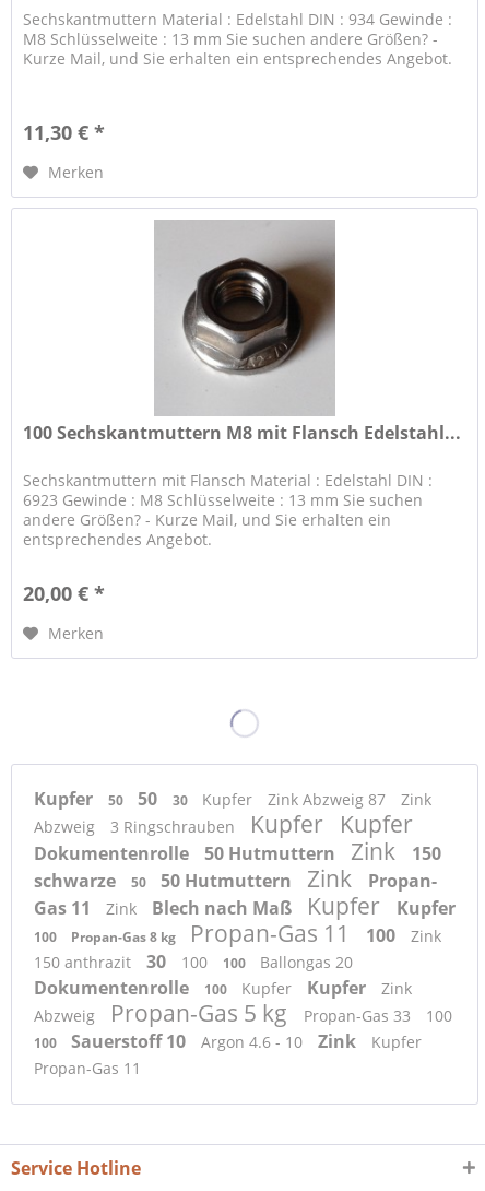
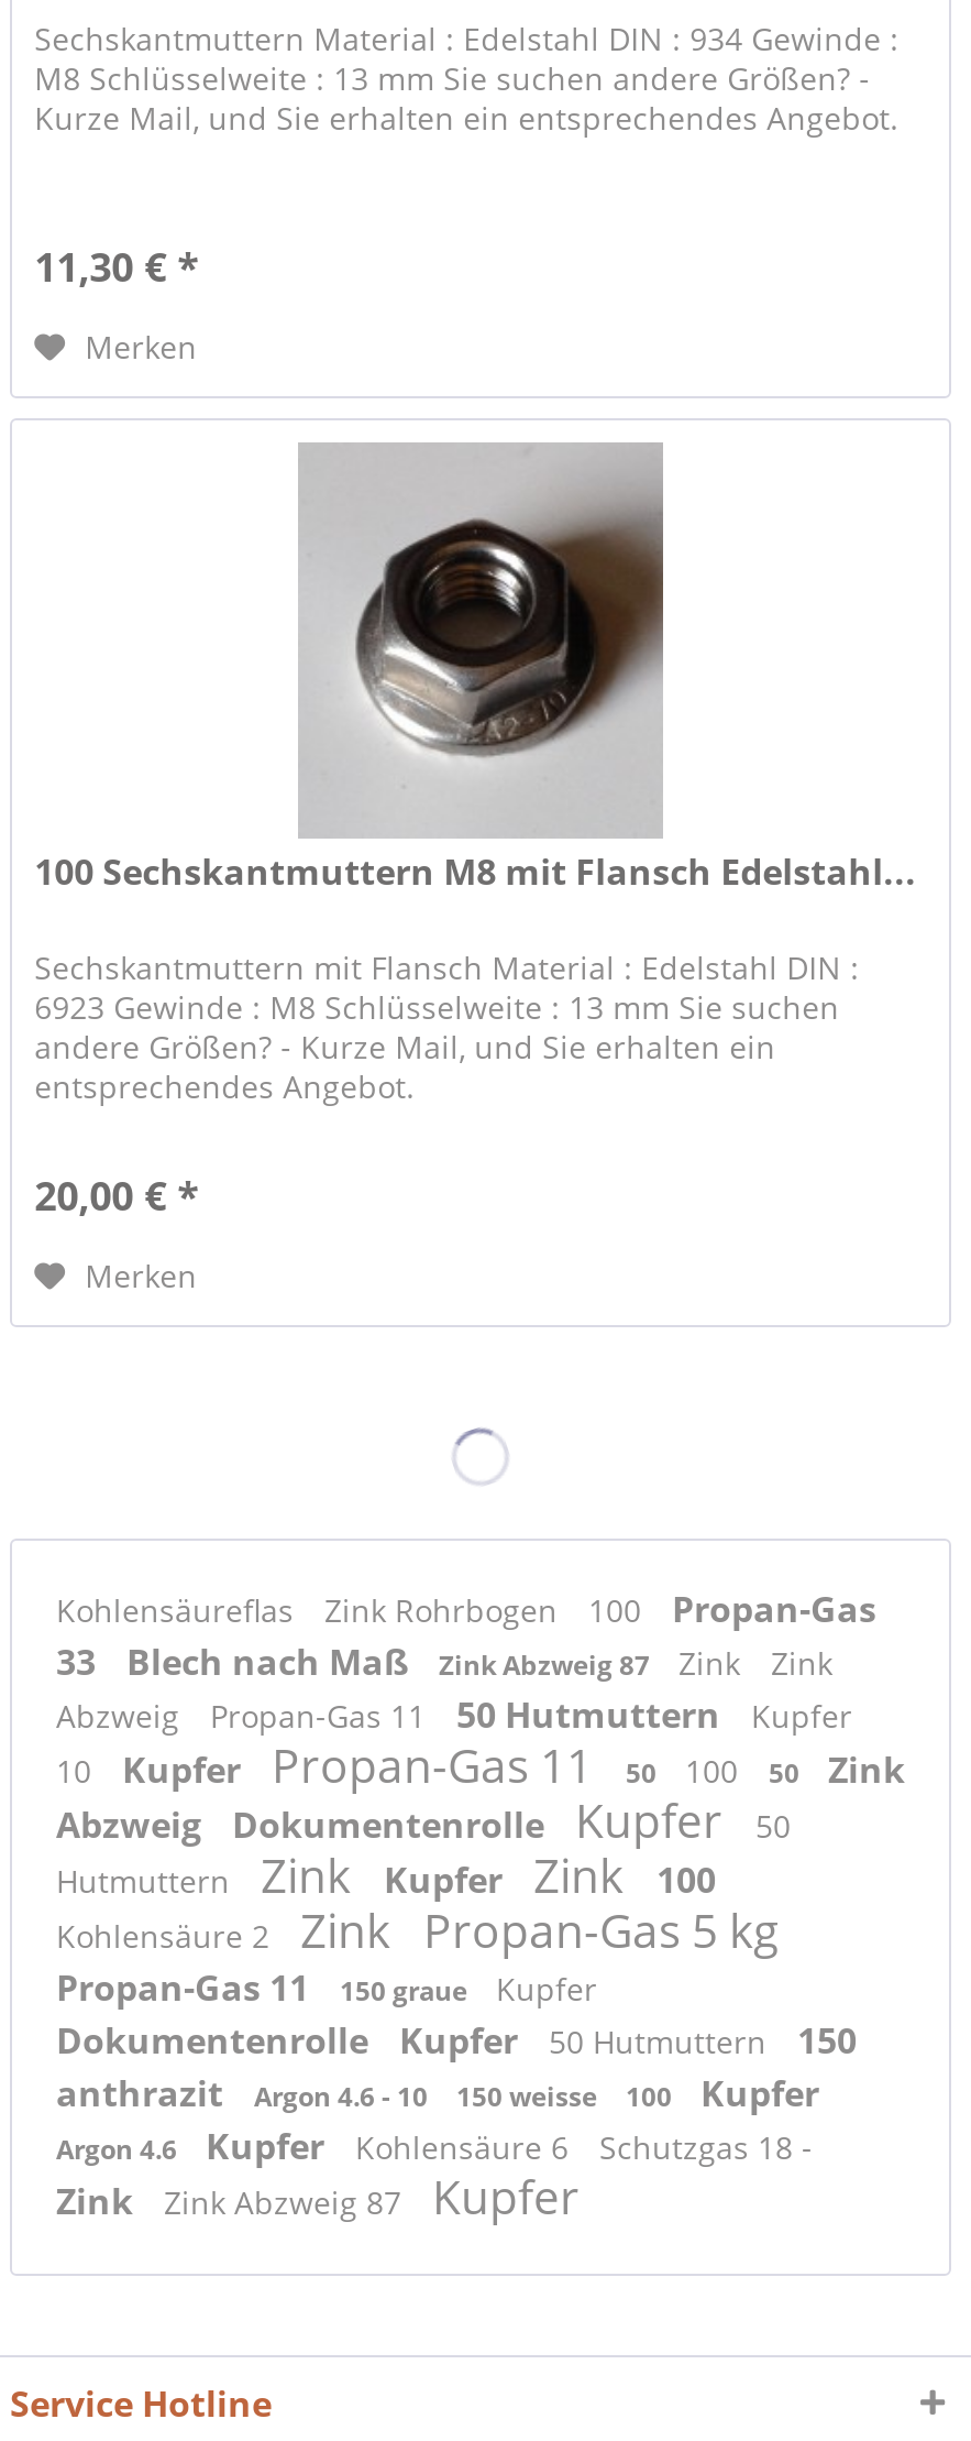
[34,786,456,1078] Kupfer 50 50 30 Kupfer Zink Abzweig 87 Zink | Abzweig 3 Ringschrauben Kupfer Kupfer | Dokumentenrolle 50 Hutmuttern Zink 150 | schwarze 50 50 Hutmuttern Zink Propan- | Gas 11 Zink Blech nach Maß Kupfer Kupfer | 100 Propan-Gas 8 kg Propan-Gas 11 100 Zink | 150 anthrazit 30 100 100 Ballongas 20 | Dokumentenrolle 100 Kupfer Kupfer Zink | Abzweig Propan-Gas 5 kg Propan-Gas 33 100 | 100 Sauerstoff 10 Argon 4.6 - 10 Zink Kupfer | Propan-Gas 11 -> [56,1584,905,2227] Kohlensäureflas Zink Rohrbogen 100 Propan-Gas | 33 Blech nach Maß Zink Abzweig 87 Zink Zink | Abzweig Propan-Gas 11 50 Hutmuttern Kupfer | 10 Kupfer Propan-Gas 11 50 100 50 Zink | Abzweig Dokumentenrolle Kupfer 50 | Hutmuttern Zink Kupfer Zink 100 | Kohlensäure 2 Zink Propan-Gas 5 kg | Propan-Gas 11 150 graue Kupfer | Dokumentenrolle Kupfer 50 Hutmuttern 150 | anthrazit Argon 4.6 - 10 150 weisse 100 Kupfer | Argon 4.6 Kupfer Kohlensäure 6 Schutzgas 18 - | Zink Zink Abzweig 87 Kupfer

